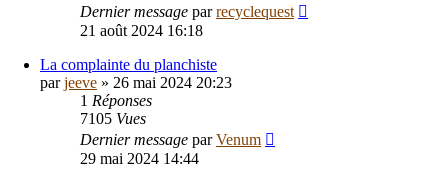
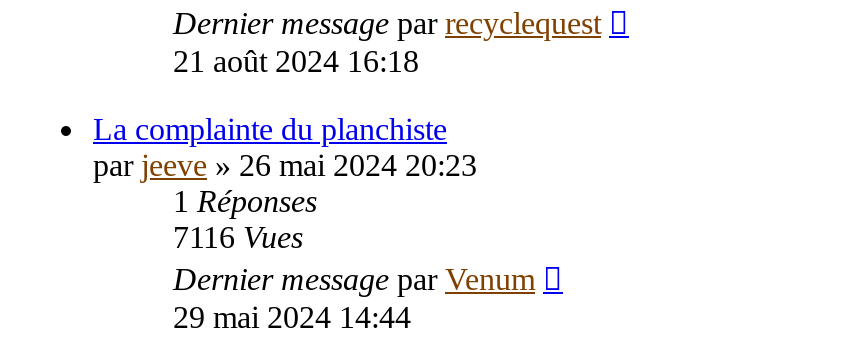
[80,110,146,127] 7105 Vues -> [173,220,303,254] 7116 Vues

